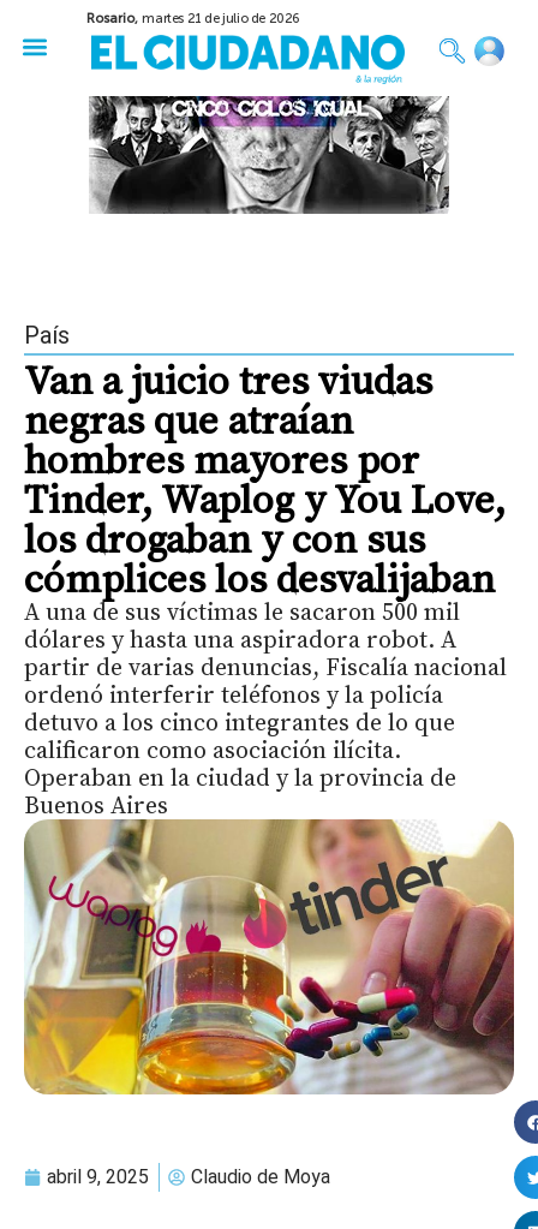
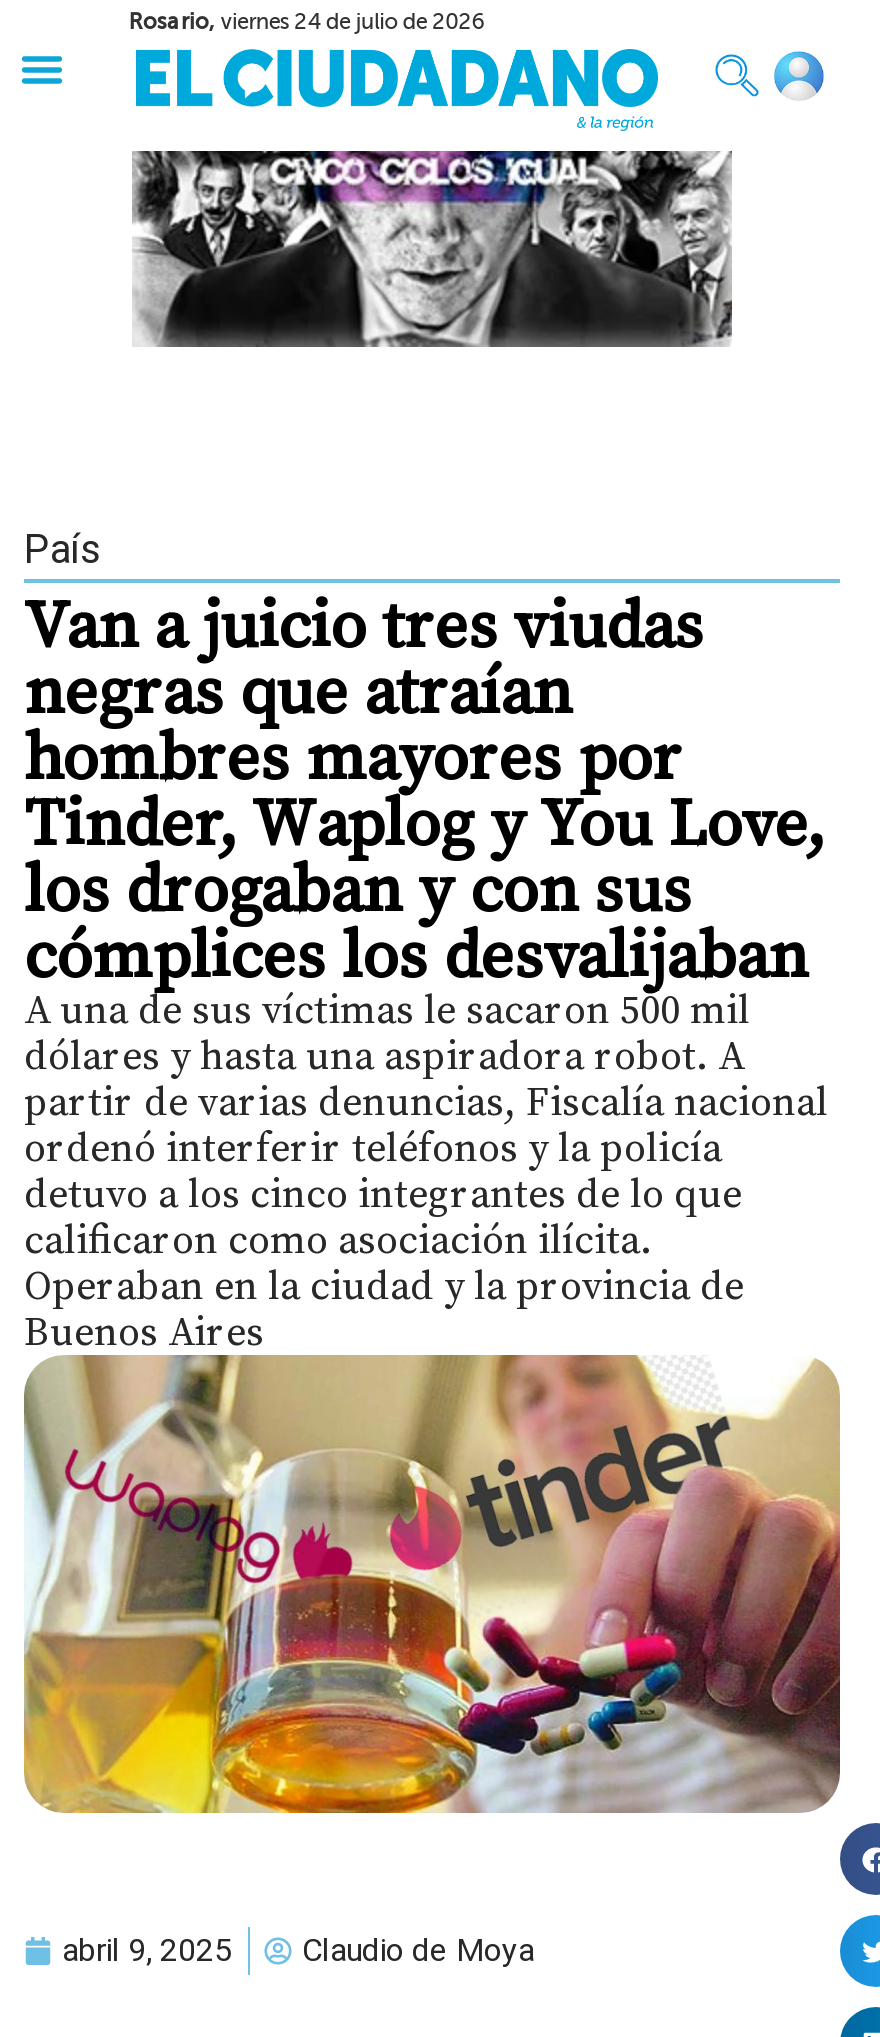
[87,11,300,26] Rosario, martes 21 de julio de 2026 -> [129,9,485,35] Rosario, viernes 24 de julio de 2026

